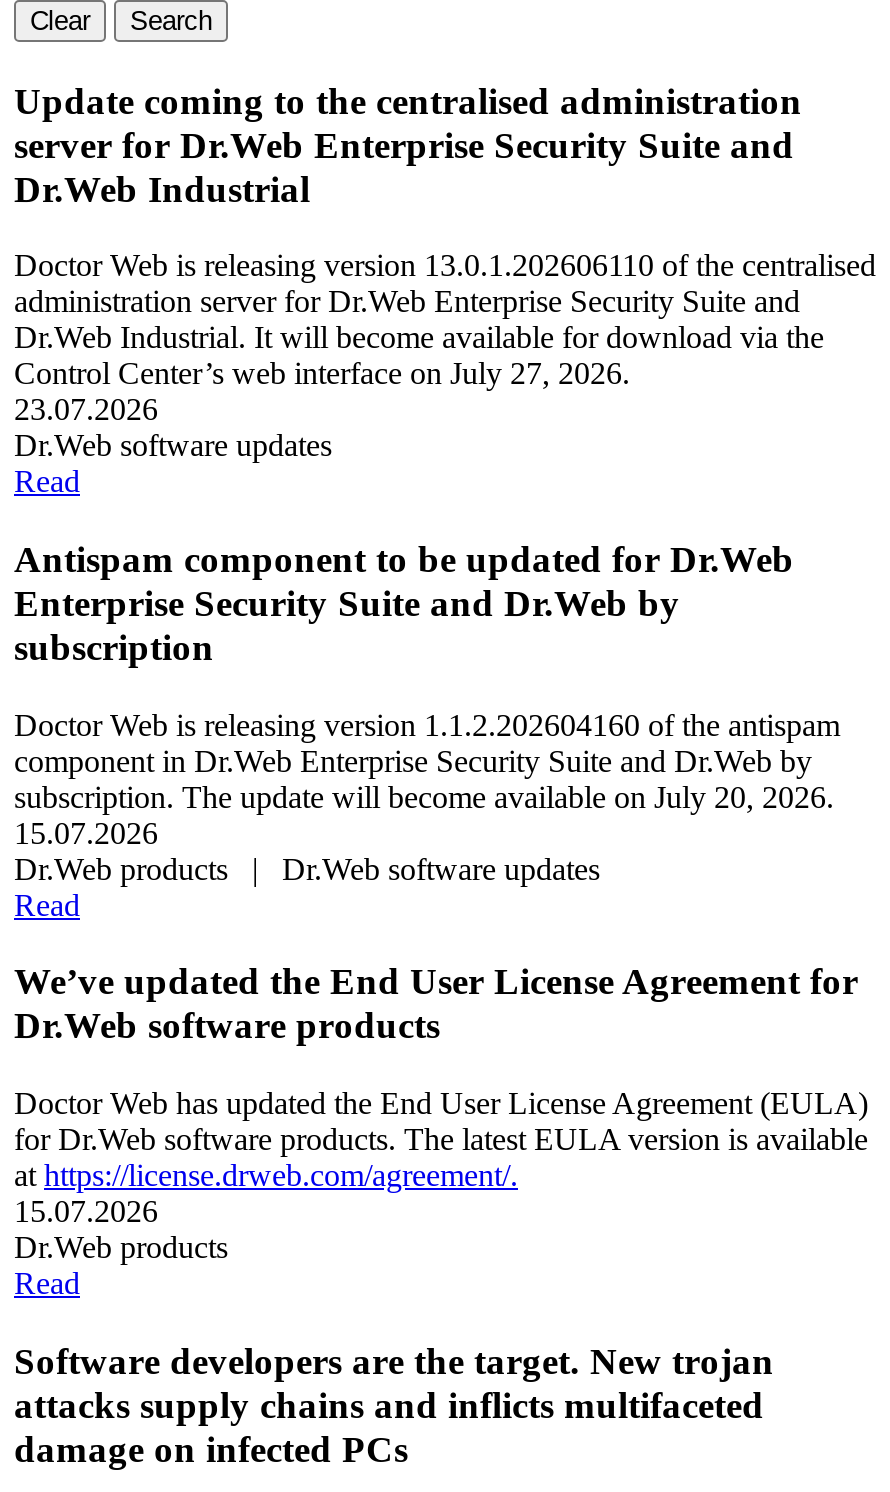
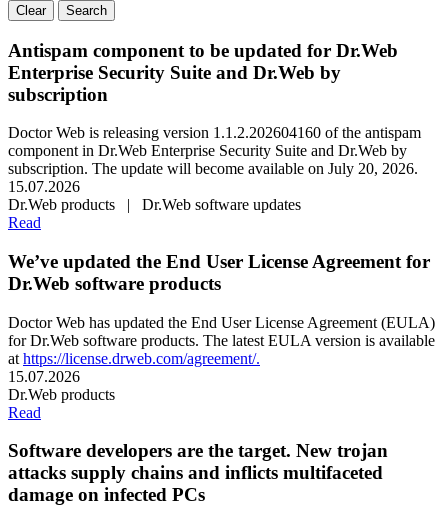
[14,79,876,499] Update coming to the centralised administration | server for Dr.Web Enterprise Security Suite and | Dr.Web Industrial | Doctor Web is releasing version 13.0.1.202606110 of the centralised | administration server for Dr.Web Enterprise Security Suite and | Dr.Web Industrial. It will become available for download via the | Control Center’s web interface on July 27, 2026. | 23.07.2026 | Dr.Web software updates | Read -> none

